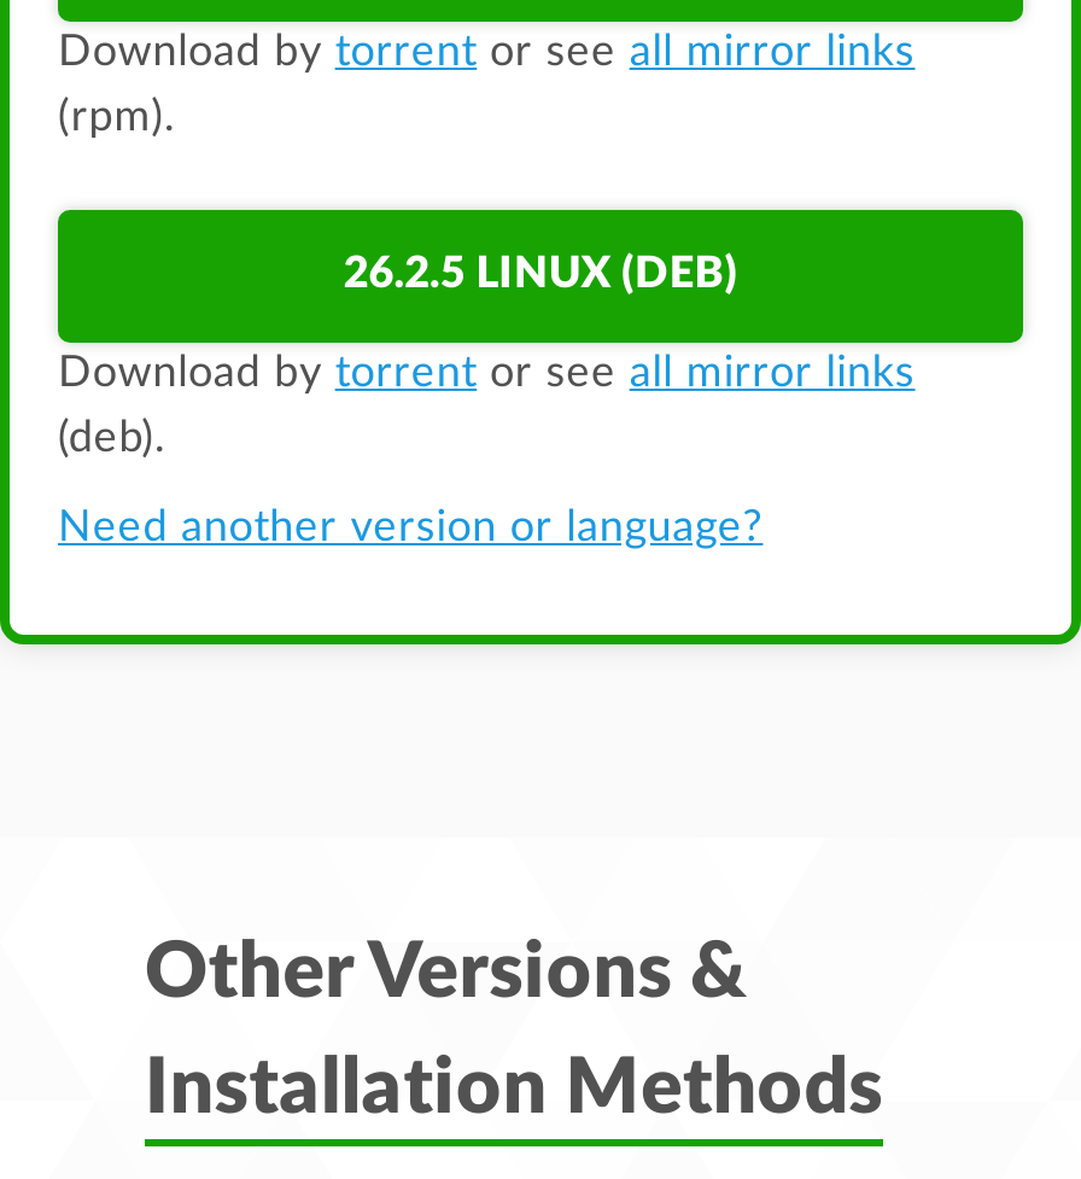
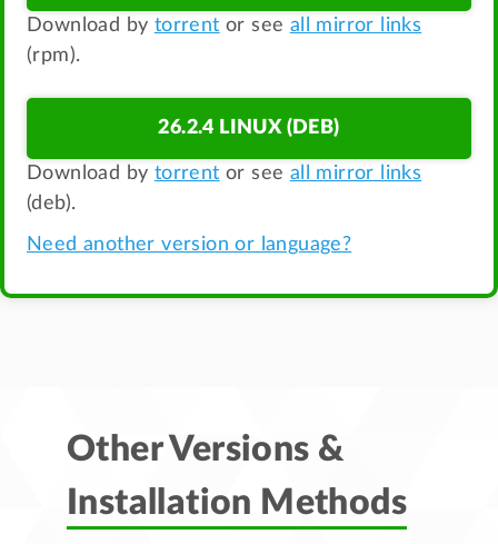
[344,252,737,296] 26.2.5 LINUX (DEB) -> [158,117,340,138] 26.2.4 LINUX (DEB)

